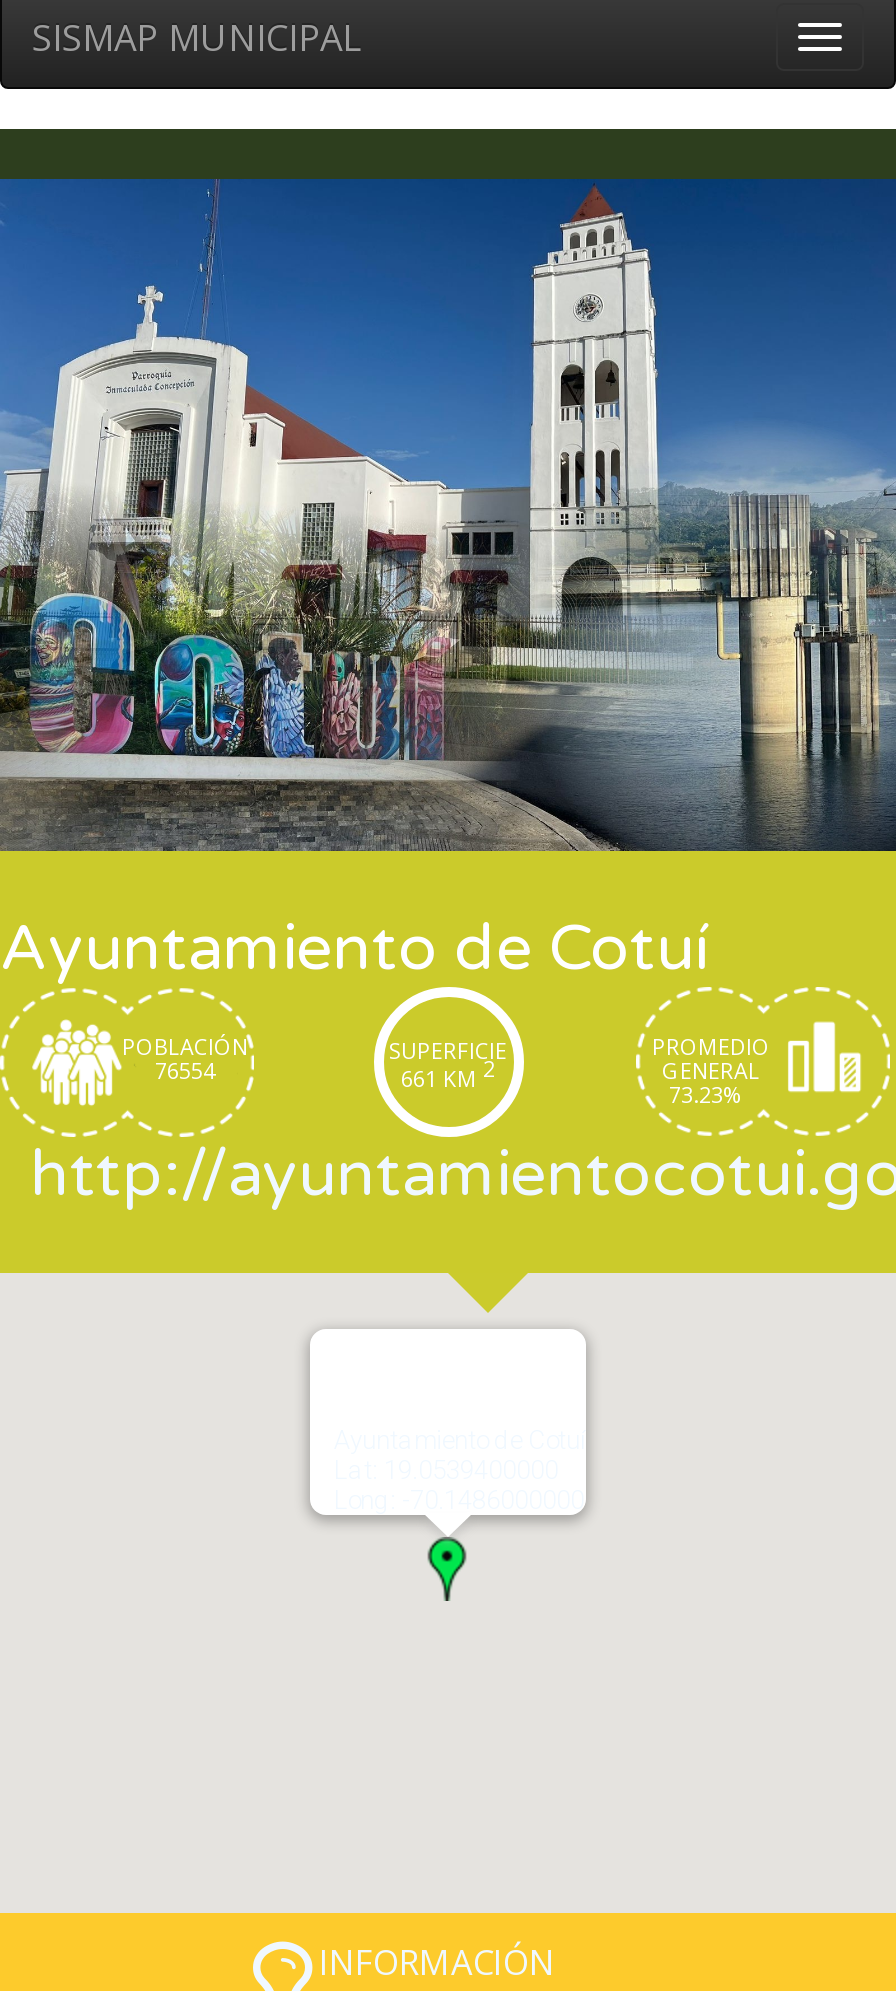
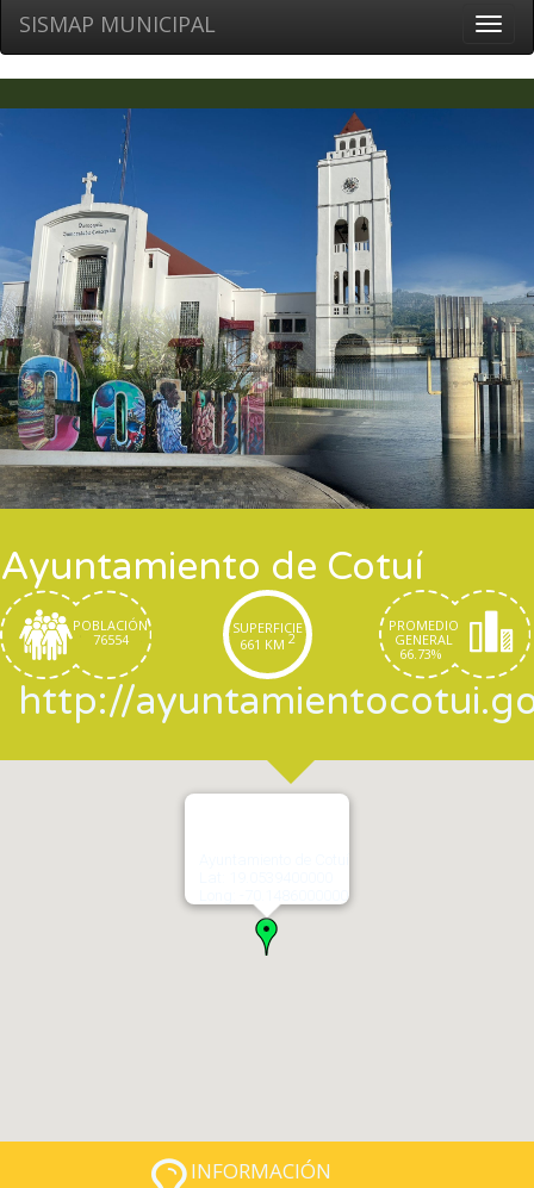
[669,1079,753,1109] 73.23% -> [399,645,449,663] 66.73%

